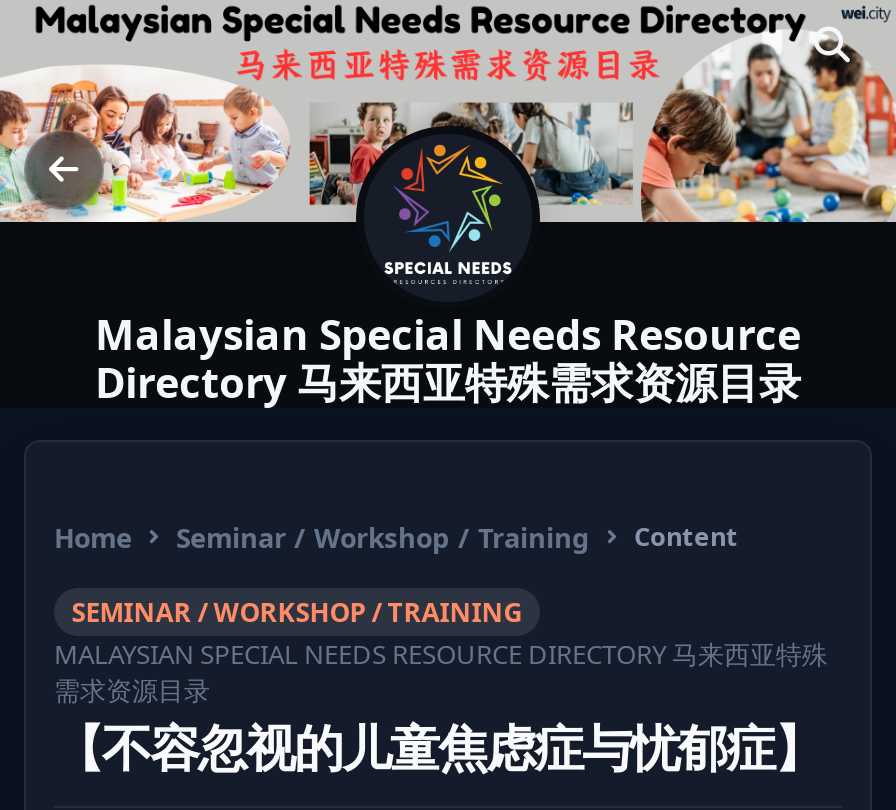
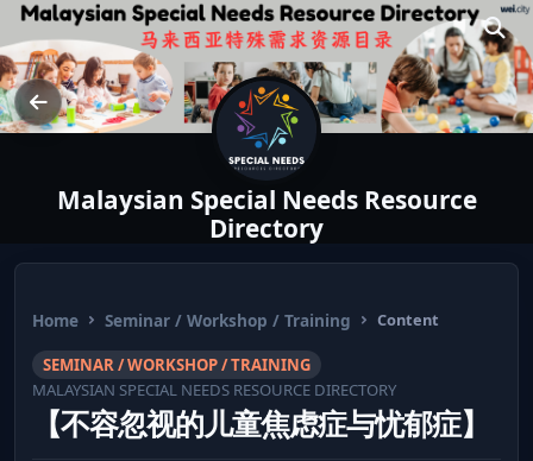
[95,354,801,410] Directory 马来西亚特殊需求资源目录 -> [209,211,324,245] Directory
[54,636,828,708] MALAYSIAN SPECIAL NEEDS RESOURCE DIRECTORY 马来西亚特殊 | 需求资源目录 -> [32,379,396,400] MALAYSIAN SPECIAL NEEDS RESOURCE DIRECTORY

